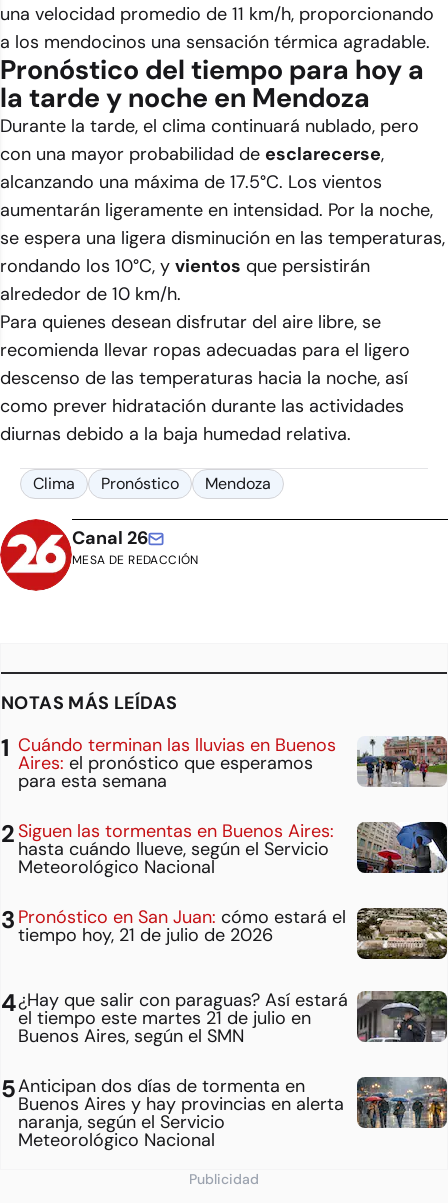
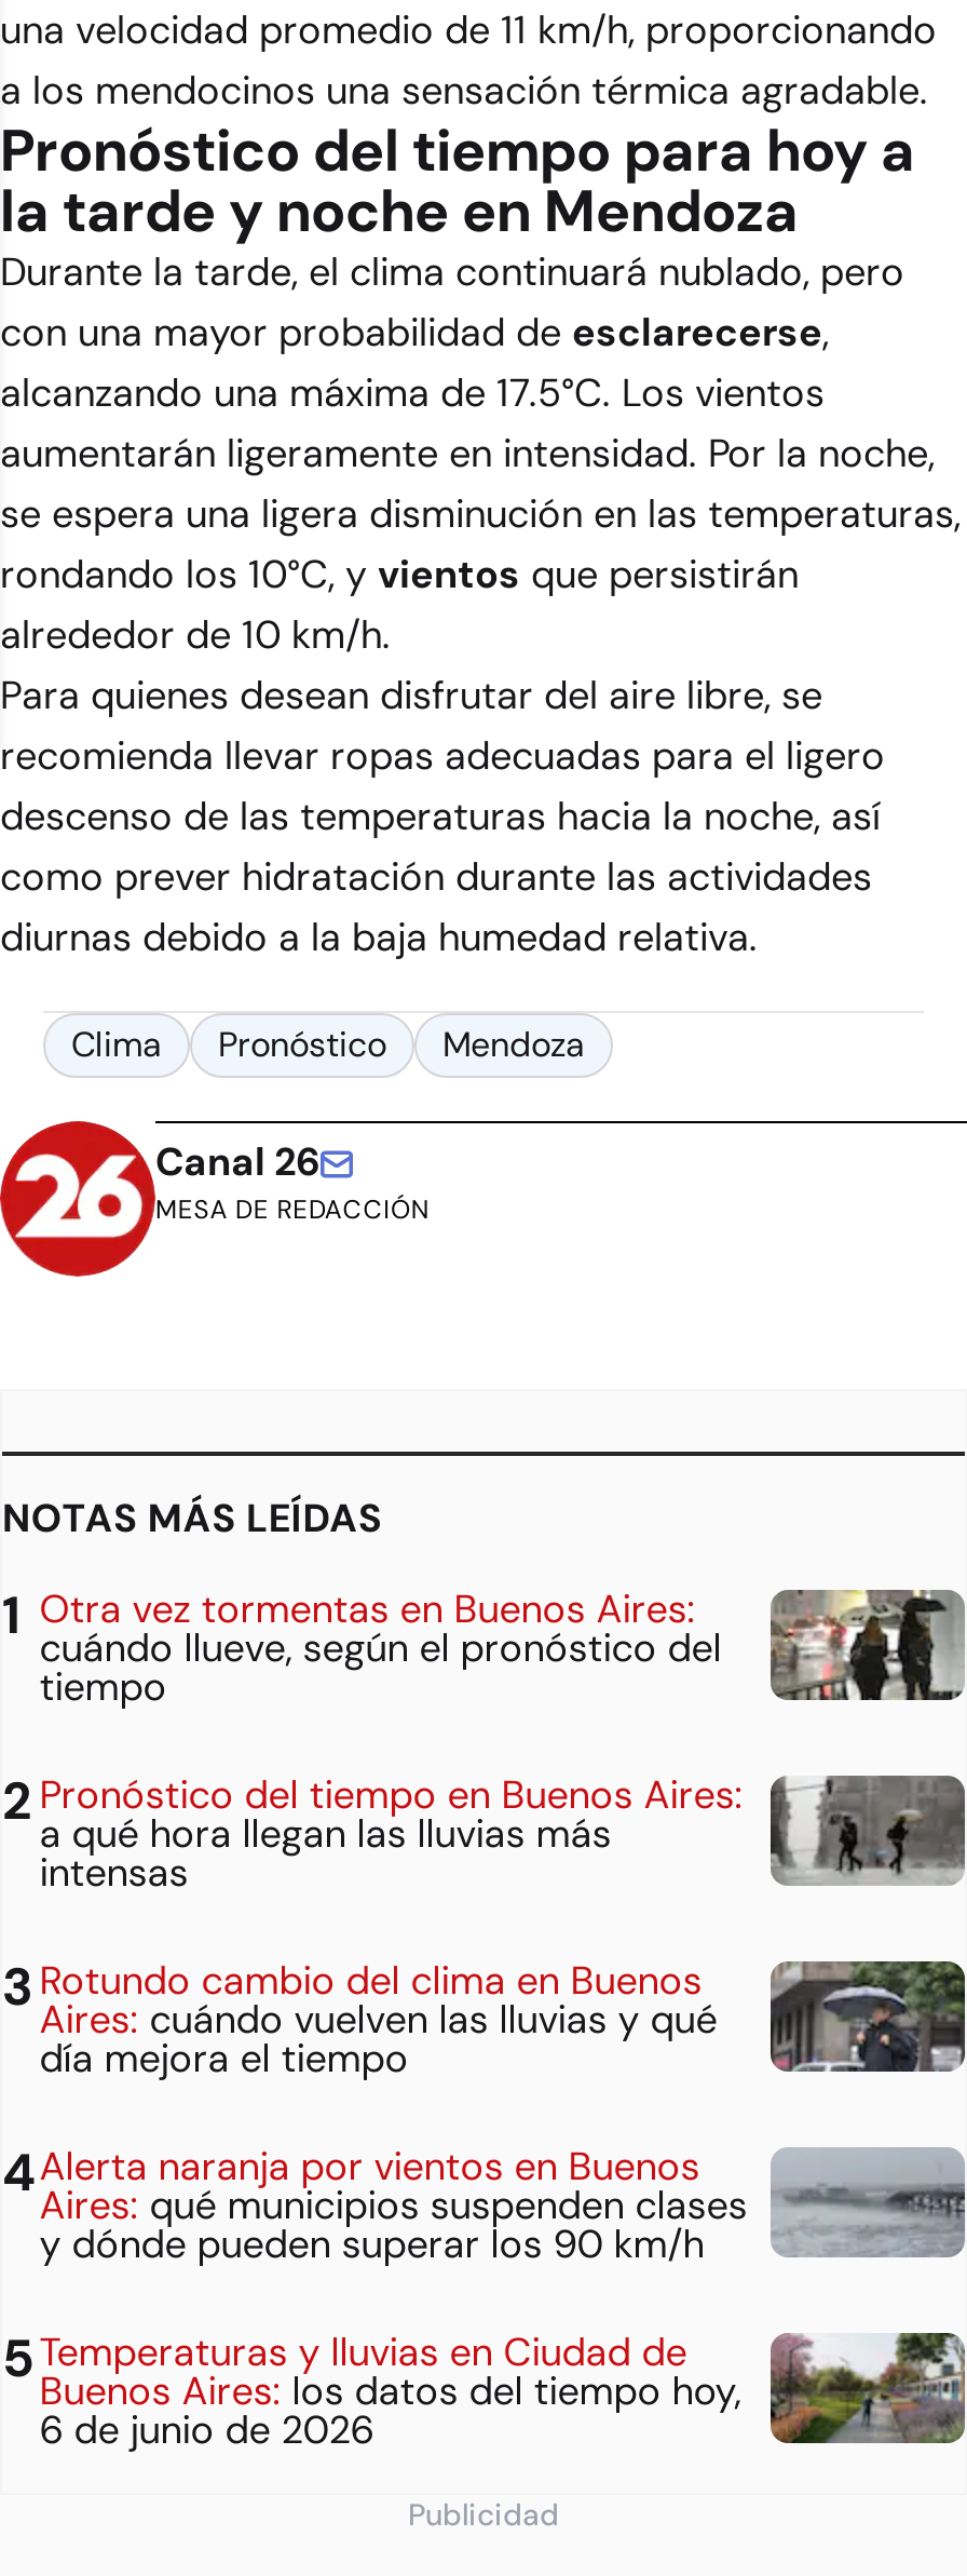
[18,733,445,793] [image] | Cuándo terminan las lluvias en Buenos | Aires: el pronóstico que esperamos | para esta semana -> [40,1583,961,1713] [image] | Otra vez tormentas en Buenos Aires: | cuándo llueve, según el pronóstico del | tiempo
[18,819,445,879] [image] | Siguen las tormentas en Buenos Aires: | hasta cuándo llueve, según el Servicio | Meteorológico Nacional -> [40,1769,961,1899] [image] | Pronóstico del tiempo en Buenos Aires: | a qué hora llegan las lluvias más | intensas
[18,905,445,960] [image] | Pronóstico en San Juan: cómo estará el | tiempo hoy, 21 de julio de 2026 -> [40,1955,961,2084] [image] | Rotundo cambio del clima en Buenos | Aires: cuándo vuelven las lluvias y qué | día mejora el tiempo
[18,988,445,1048] [image] | ¿Hay que salir con paraguas? Así estará | el tiempo este martes 21 de julio en | Buenos Aires, según el SMN -> [40,2141,961,2270] [image] | Alerta naranja por vientos en Buenos | Aires: qué municipios suspenden clases | y dónde pueden superar los 90 km/h
[18,1074,445,1152] [image] | Anticipan dos días de tormenta en | Buenos Aires y hay provincias en alerta | naranja, según el Servicio | Meteorológico Nacional -> [40,2326,961,2456] [image] | Temperaturas y lluvias en Ciudad de | Buenos Aires: los datos del tiempo hoy, | 6 de junio de 2026

